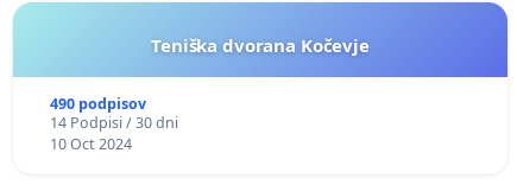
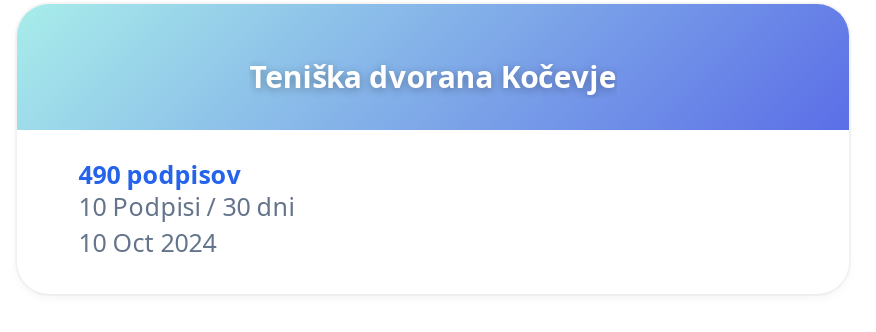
[50,113,178,133] 14 Podpisi / 30 dni -> [79,190,295,224] 10 Podpisi / 30 dni

